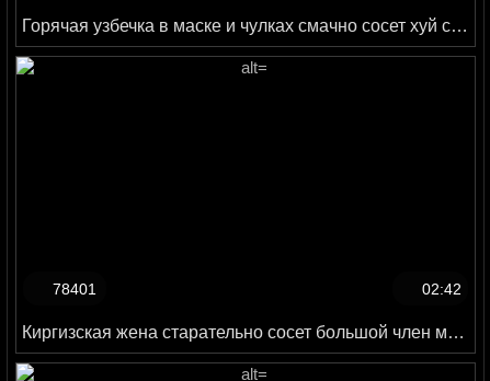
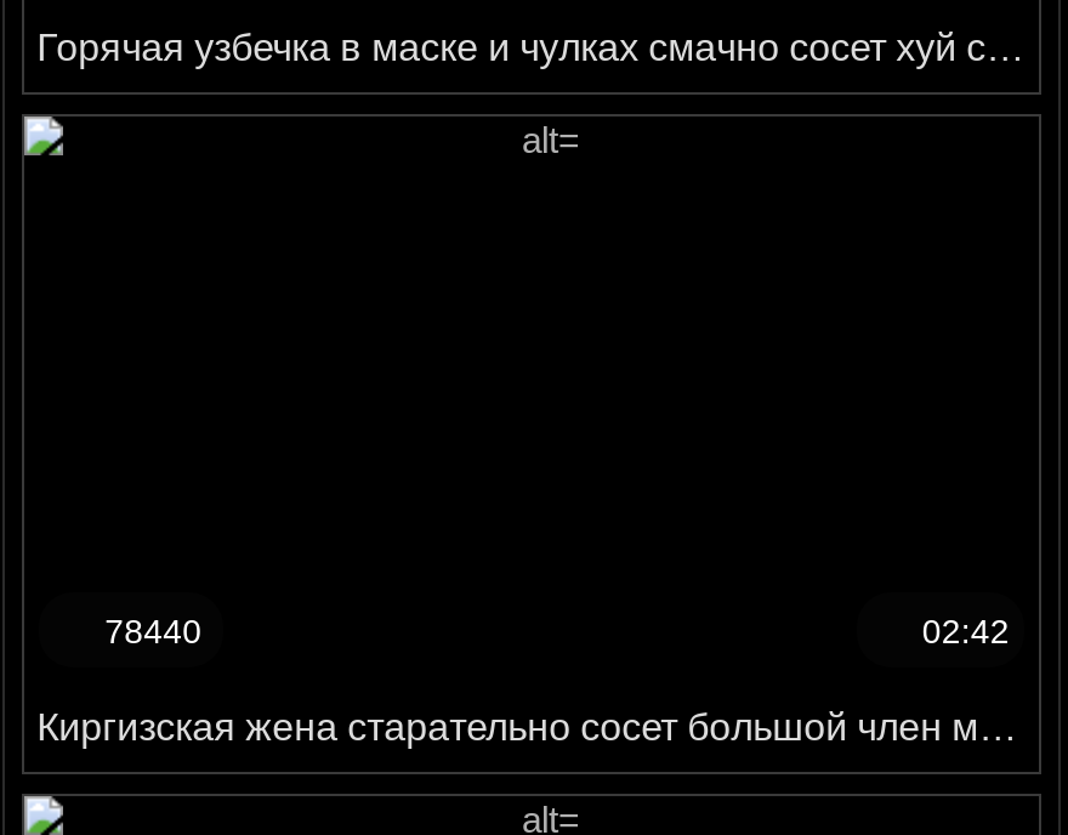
[53,281,97,298] 78401 -> [105,613,202,652] 78440

